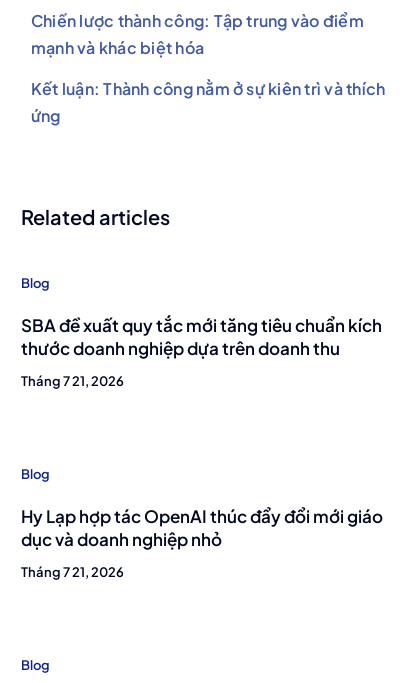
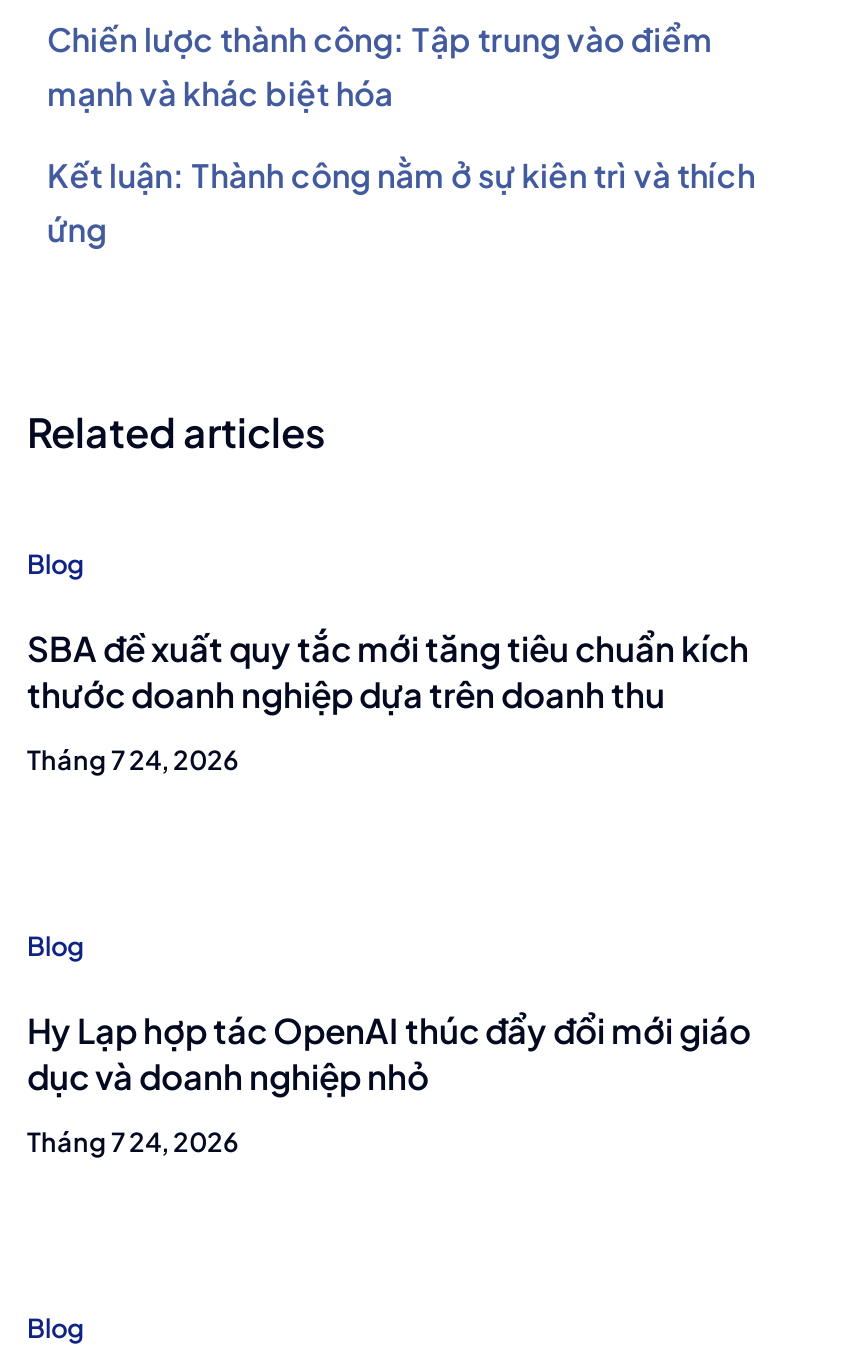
[21,373,124,389] Tháng 7 21, 2026 -> [27,744,239,776] Tháng 7 24, 2026
[21,564,124,580] Tháng 7 21, 2026 -> [27,1126,239,1158] Tháng 7 24, 2026

